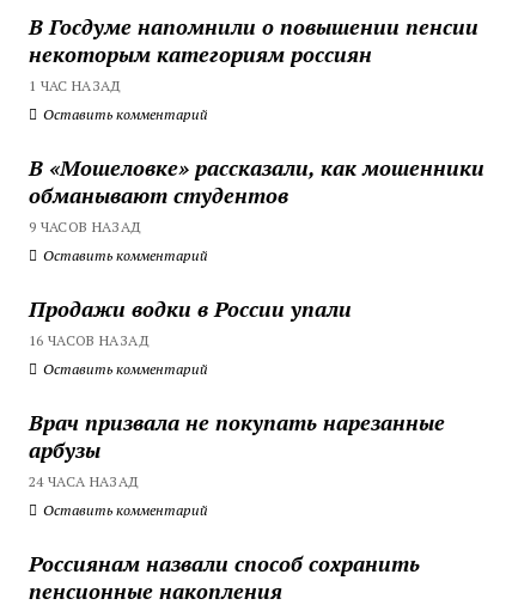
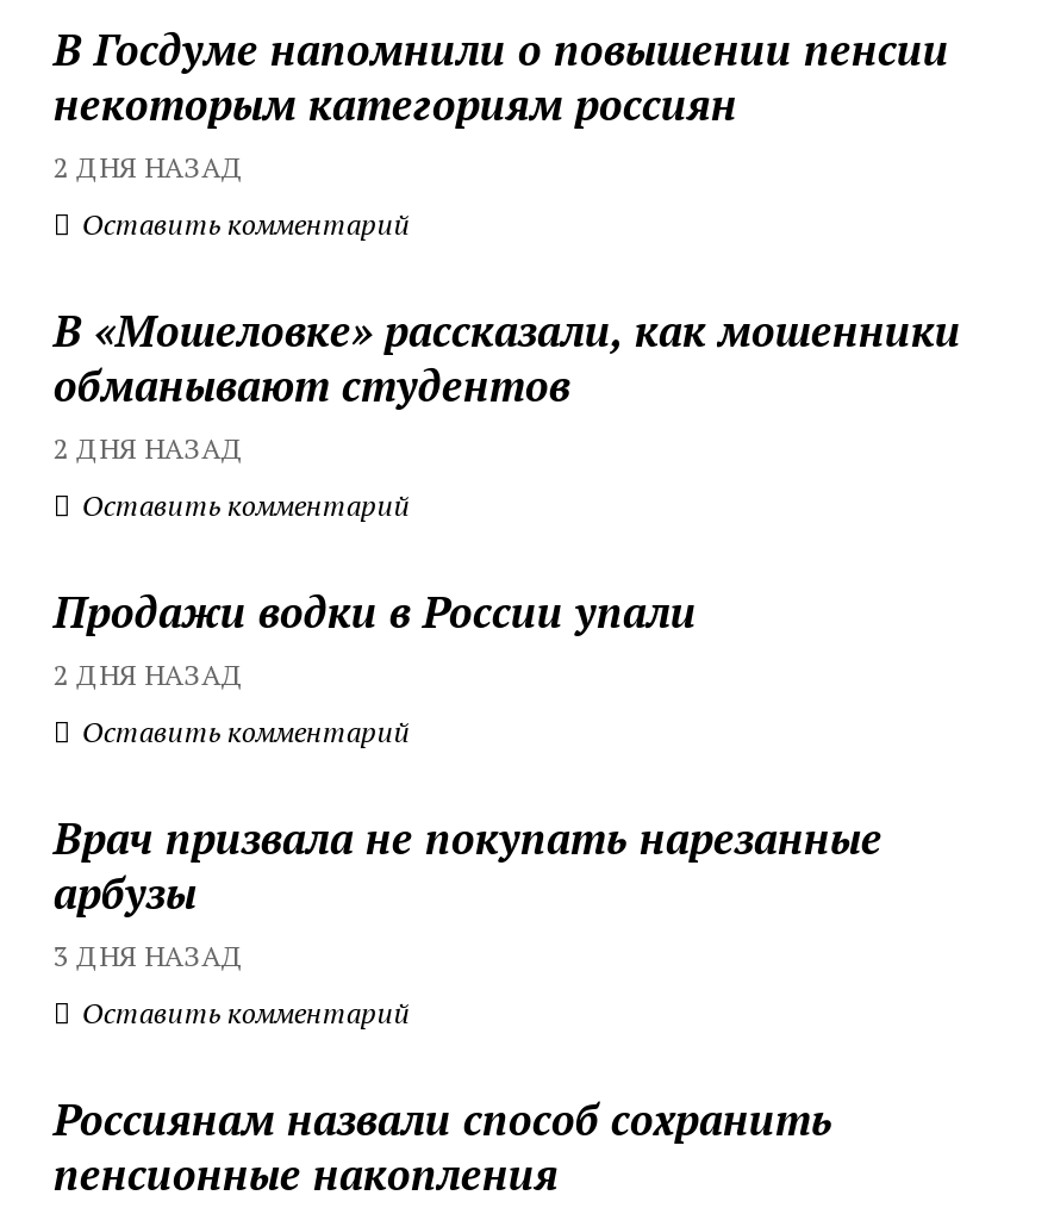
[29,76,122,94] 1 ЧАС НАЗАД -> [53,148,244,183] 2 ДНЯ НАЗАД
[29,217,142,235] 9 ЧАСОВ НАЗАД -> [53,429,244,465] 2 ДНЯ НАЗАД
[29,331,149,349] 16 ЧАСОВ НАЗАД -> [53,655,244,691] 2 ДНЯ НАЗАД
[29,472,139,490] 24 ЧАСА НАЗАД -> [53,936,244,972] 3 ДНЯ НАЗАД

